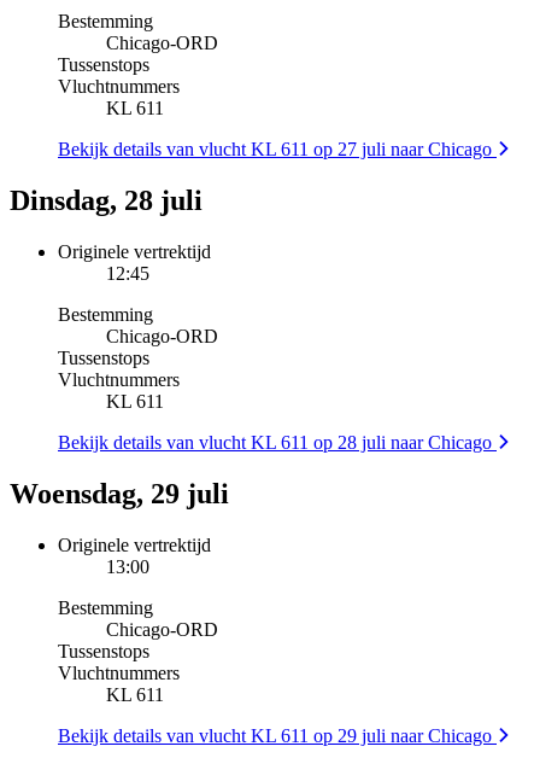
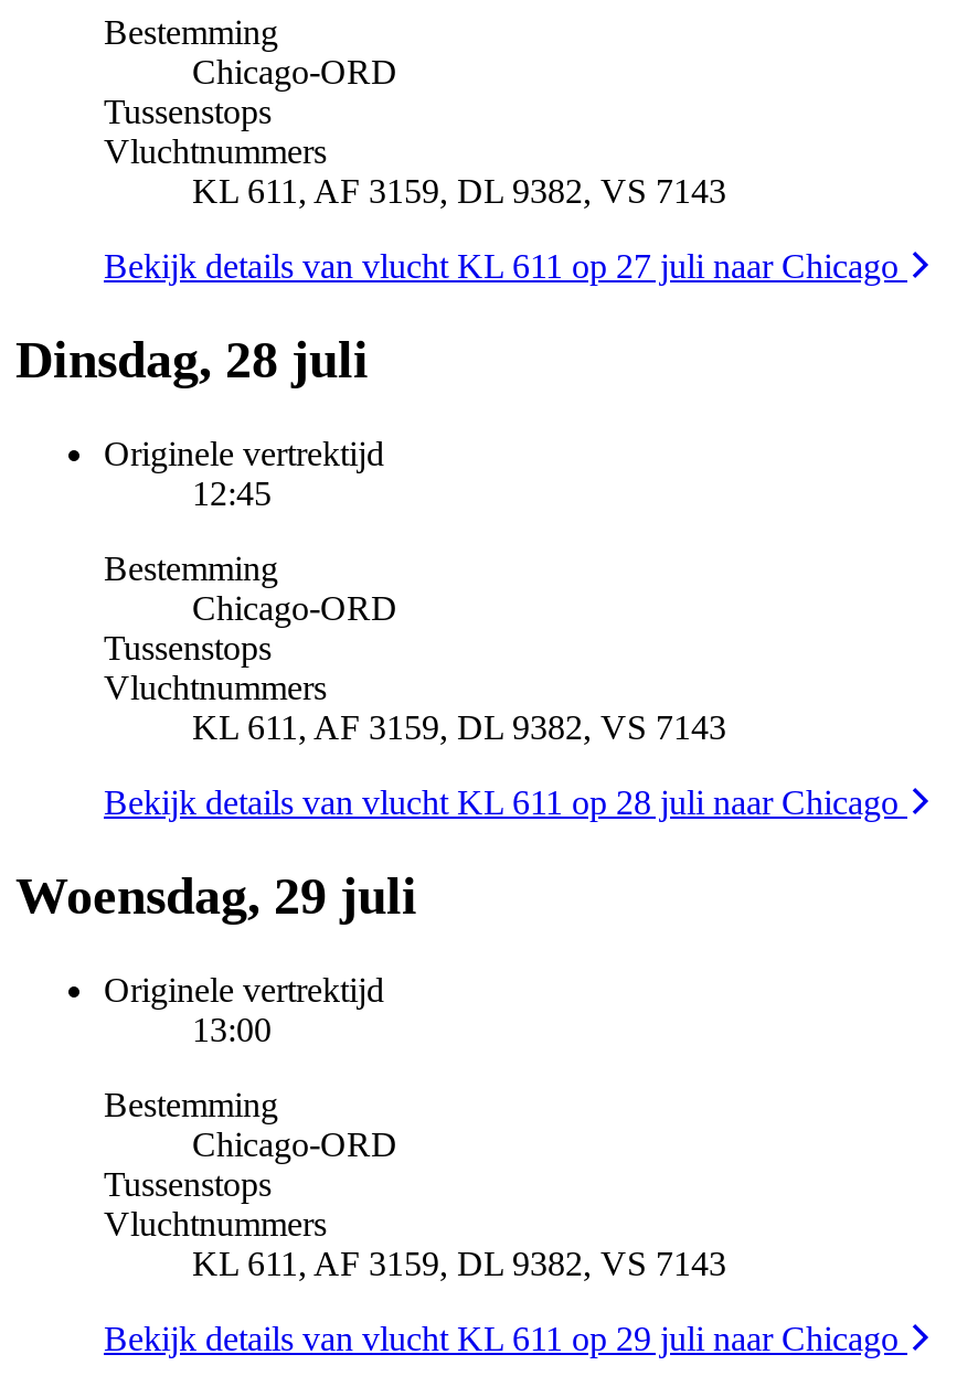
[106,98,164,119] KL 611 -> [192,172,726,209] KL 611, AF 3159, DL 9382, VS 7143
[106,391,164,412] KL 611 -> [192,708,726,745] KL 611, AF 3159, DL 9382, VS 7143
[106,684,164,705] KL 611 -> [192,1244,726,1281] KL 611, AF 3159, DL 9382, VS 7143

